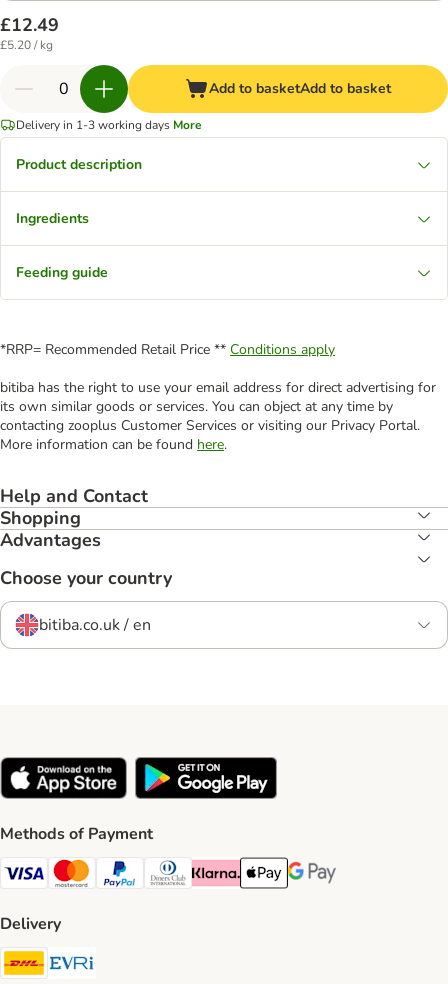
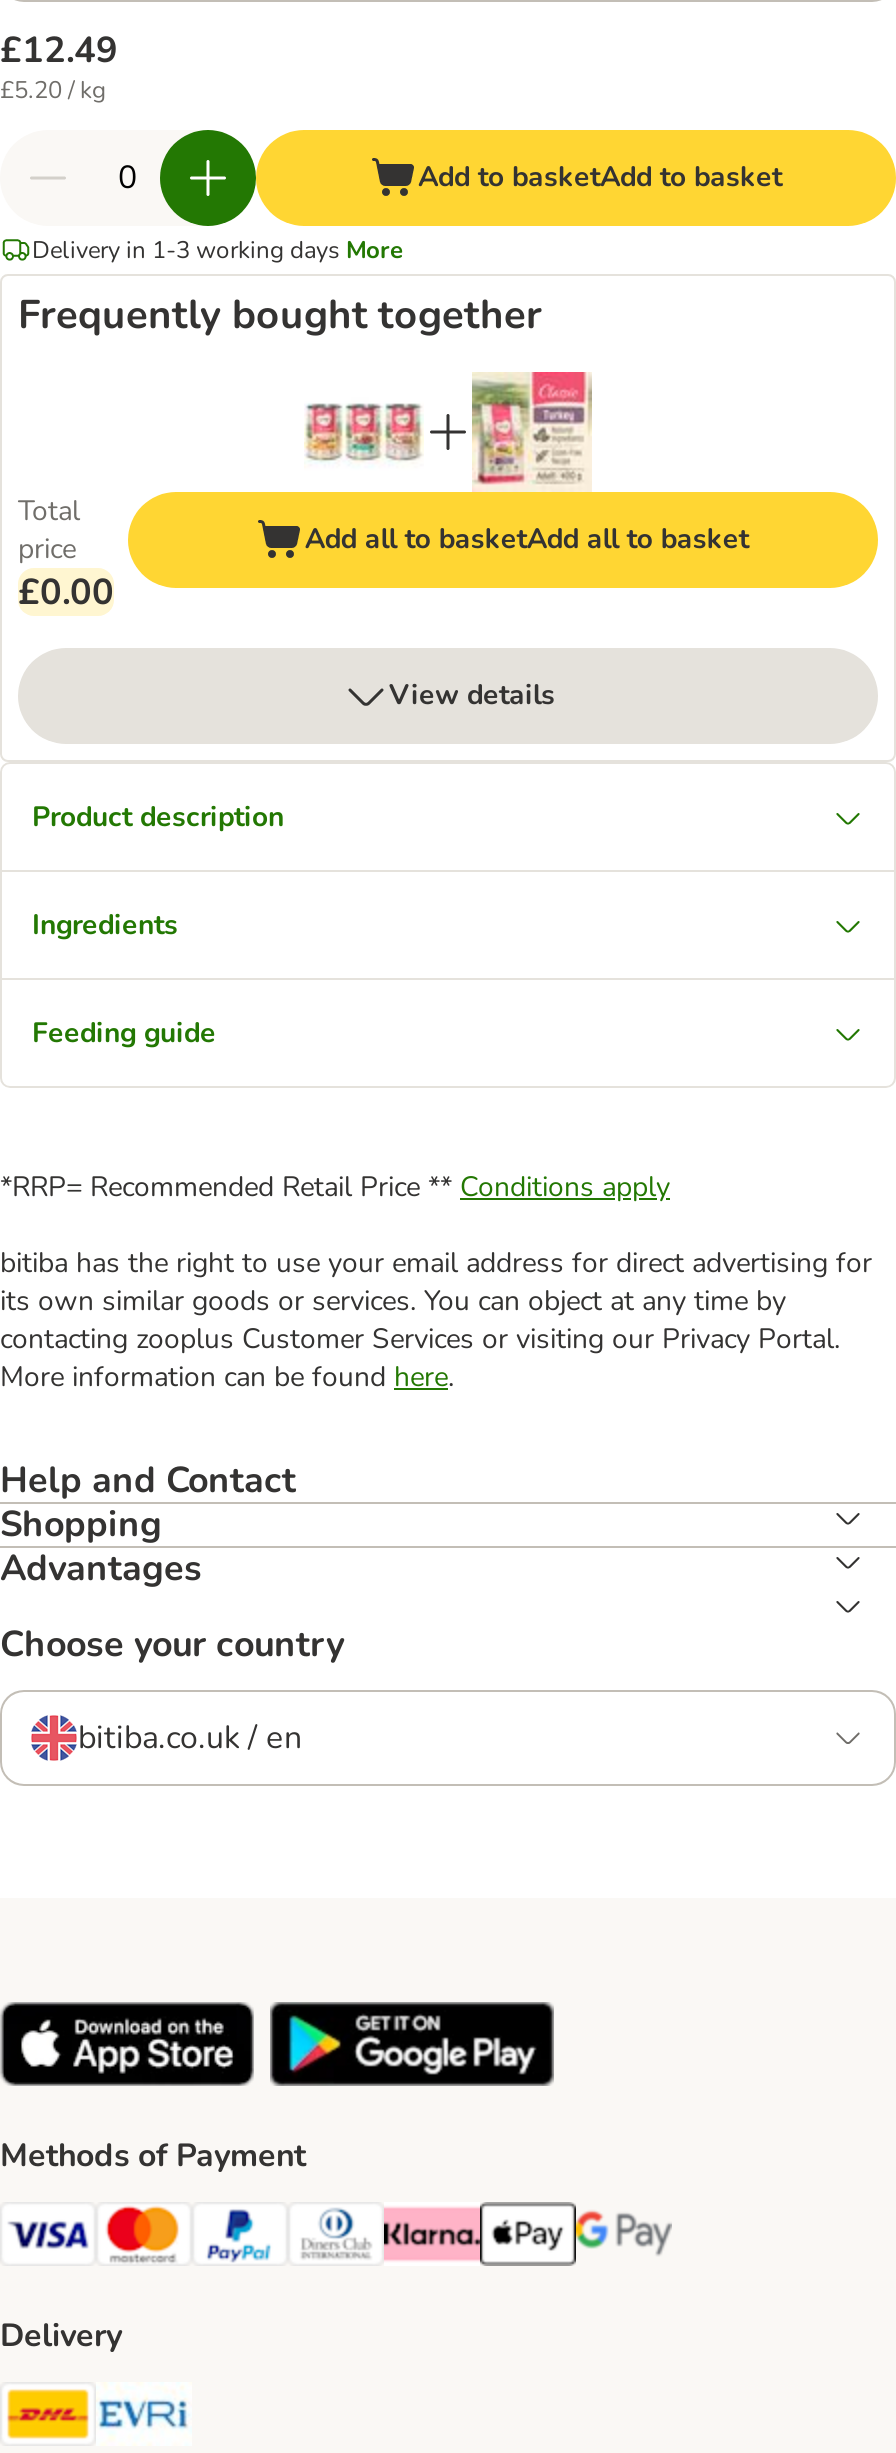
none -> [18,288,542,342] Frequently bought together
none -> [18,492,114,616] Total | price | £0.00
none -> [126,372,880,590] [image] | Add all to basketAdd all to basket
none -> [389,676,555,714] View details

